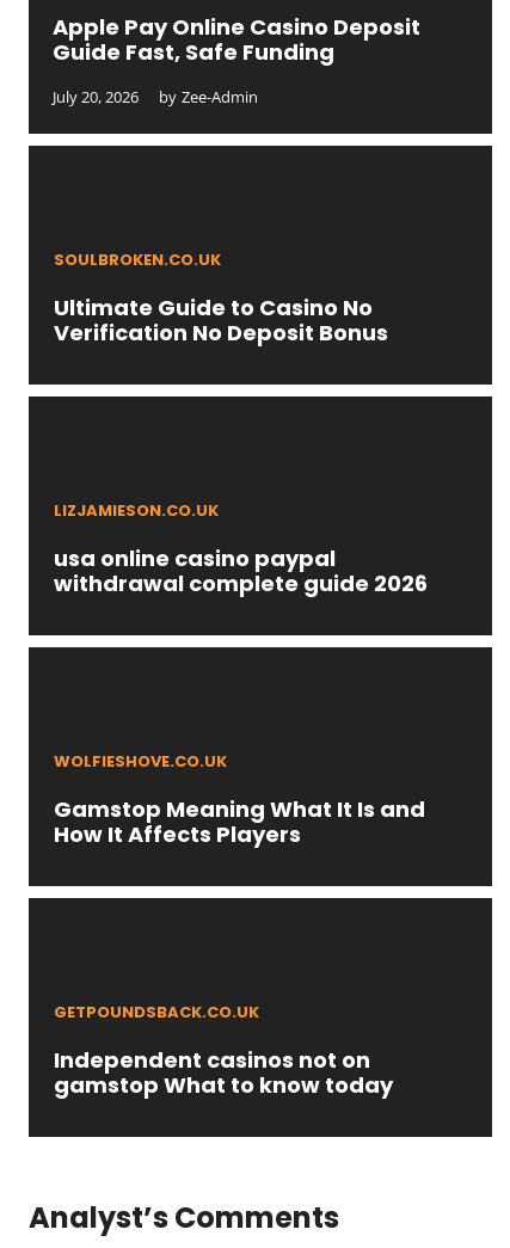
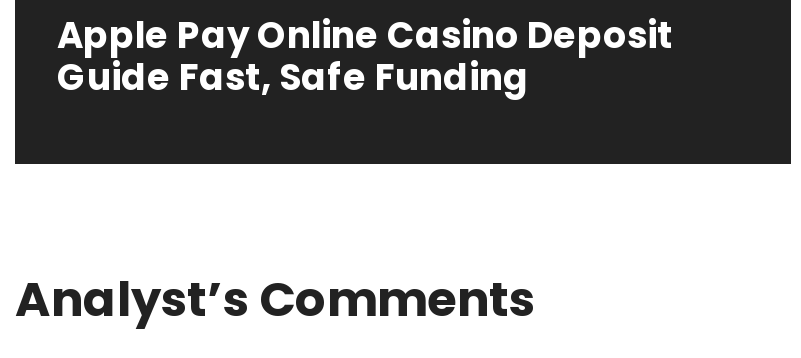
[53,86,258,107] July 20, 2026 | by Zee-Admin -> none
[54,248,388,347] SOULBROKEN.CO.UK | Ultimate Guide to Casino No | Verification No Deposit Bonus -> none
[54,499,428,598] LIZJAMIESON.CO.UK | usa online casino paypal | withdrawal complete guide 2026 -> none
[54,750,425,849] WOLFIESHOVE.CO.UK | Gamstop Meaning What It Is and | How It Affects Players -> none
[54,1000,393,1100] GETPOUNDSBACK.CO.UK | Independent casinos not on | gamstop What to know today -> none

